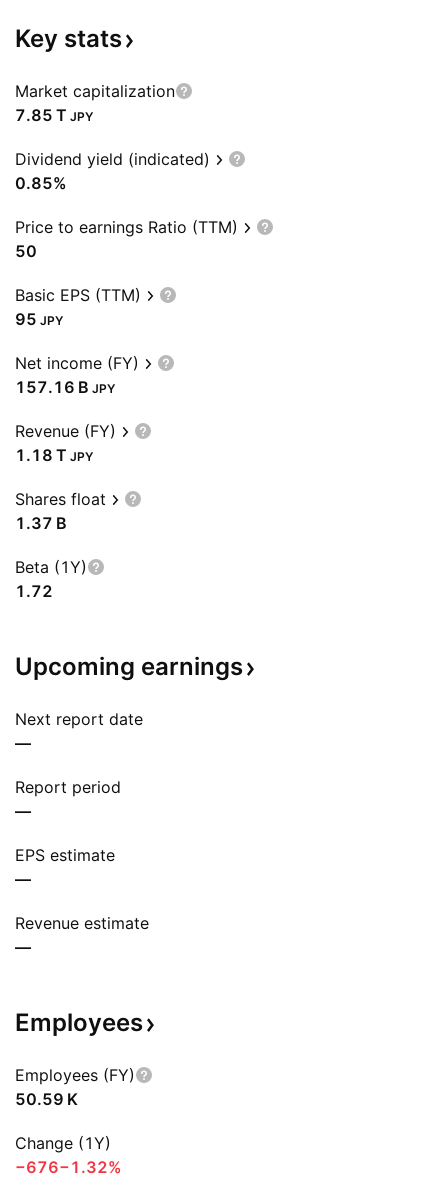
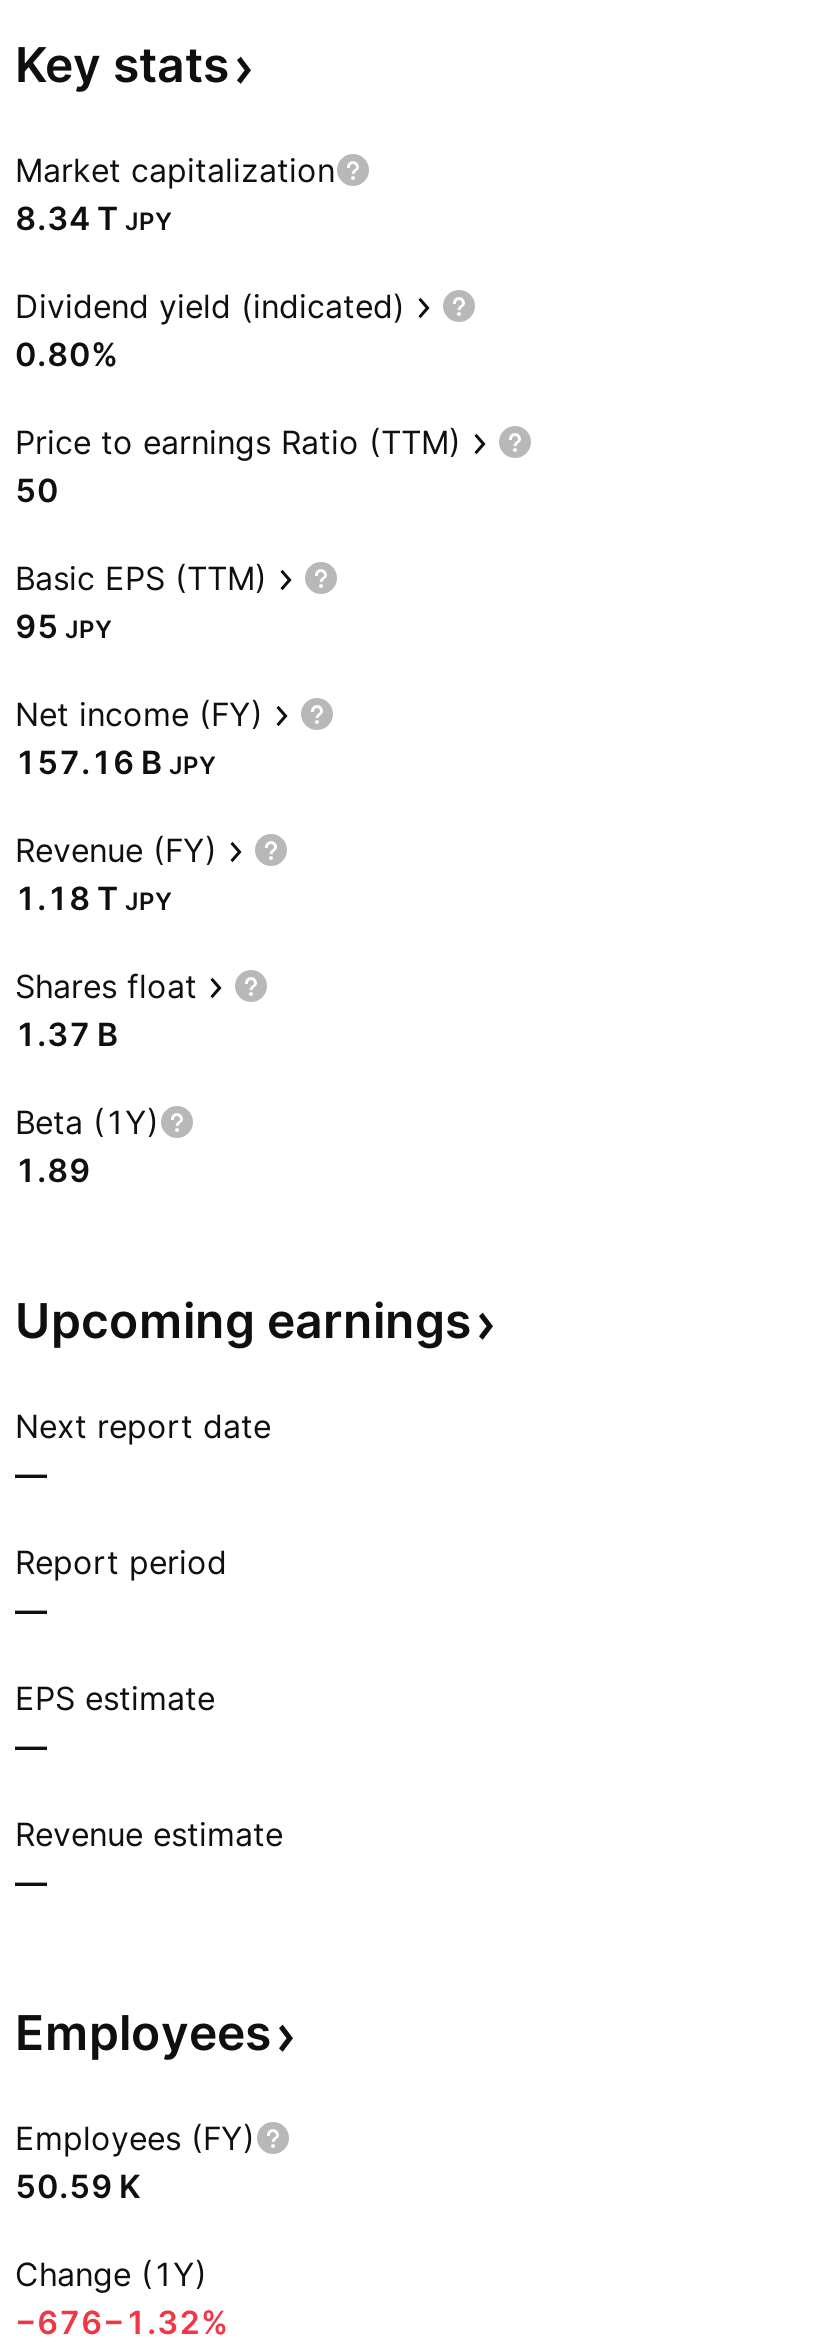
[15,105,93,125] 7.85 T JPY -> [15,198,171,238] 8.34 T JPY
[15,173,67,193] 0.85% -> [15,334,119,374] 0.80%
[15,581,53,601] 1.72 -> [15,1150,91,1190] 1.89

